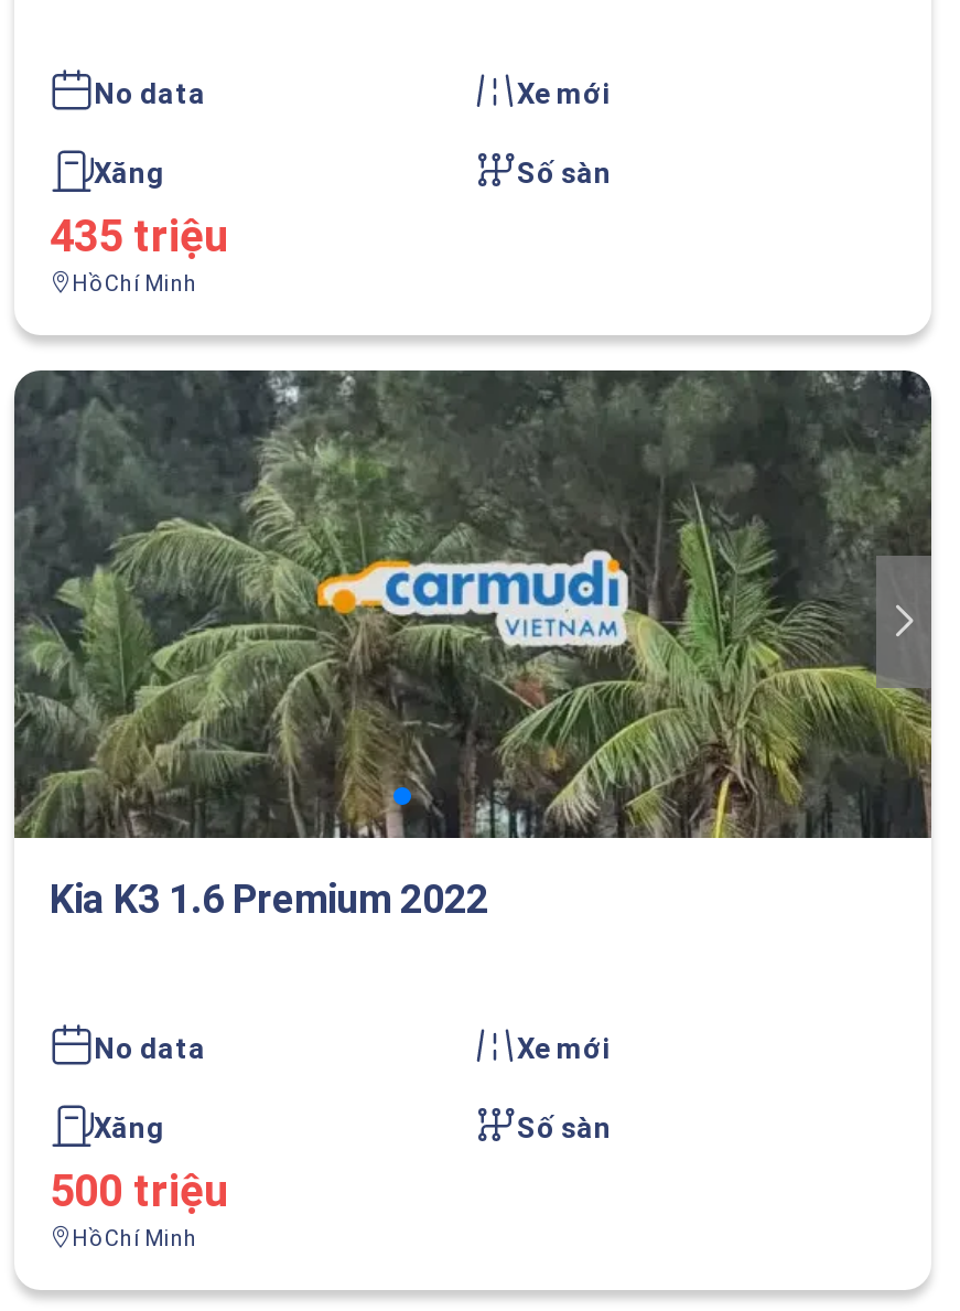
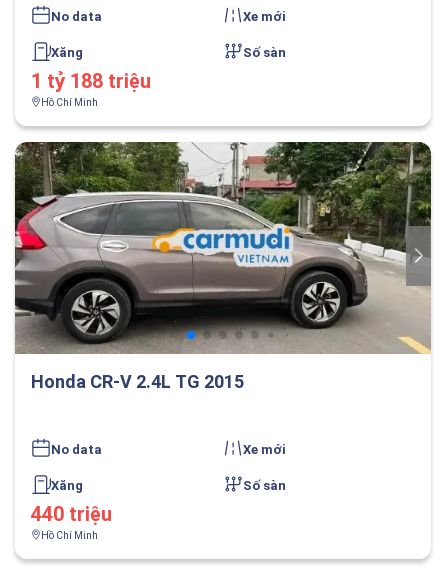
[50,209,228,262] 435 triệu -> [31,69,151,93] 1 tỷ 188 triệu
[14,368,934,922] [image] | Kia K3 1.6 Premium 2022 -> [15,142,431,392] [image] | Honda CR-V 2.4L TG 2015
[50,1164,228,1217] 500 triệu -> [31,502,112,526] 440 triệu

